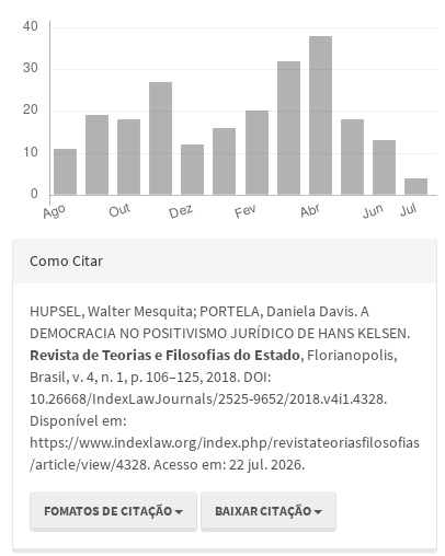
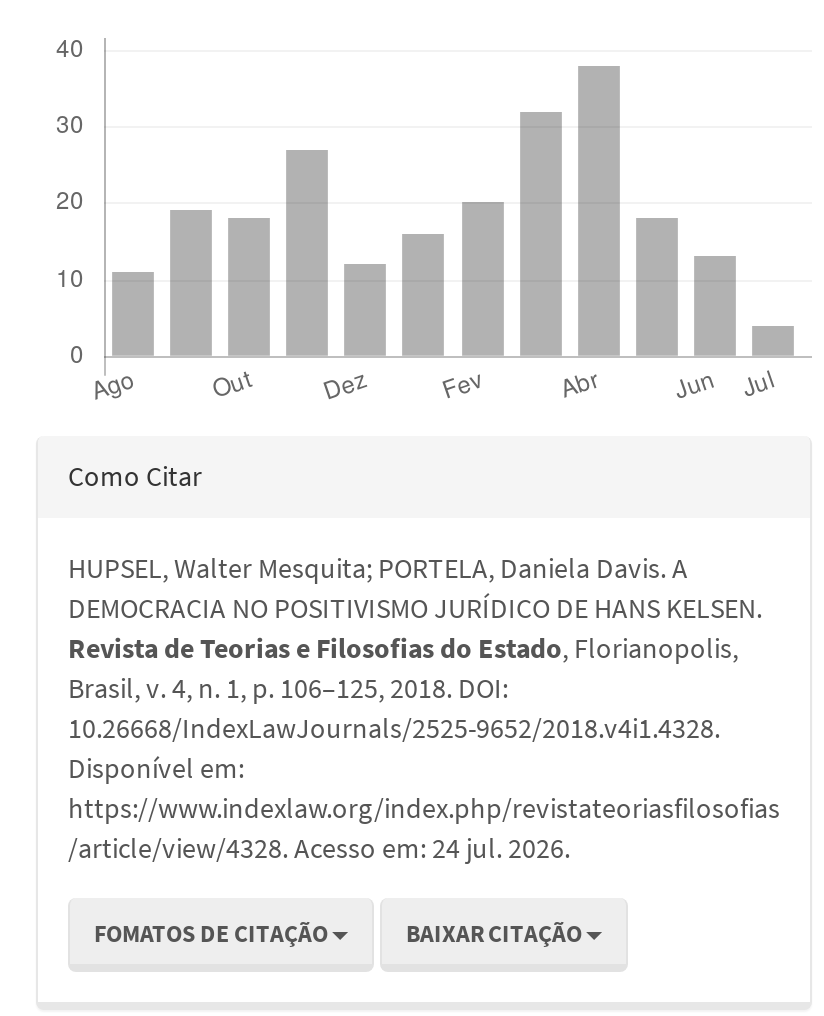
[30,454,305,473] /article/view/4328. Acesso em: 22 jul. 2026. -> [68,829,570,865] /article/view/4328. Acesso em: 24 jul. 2026.

